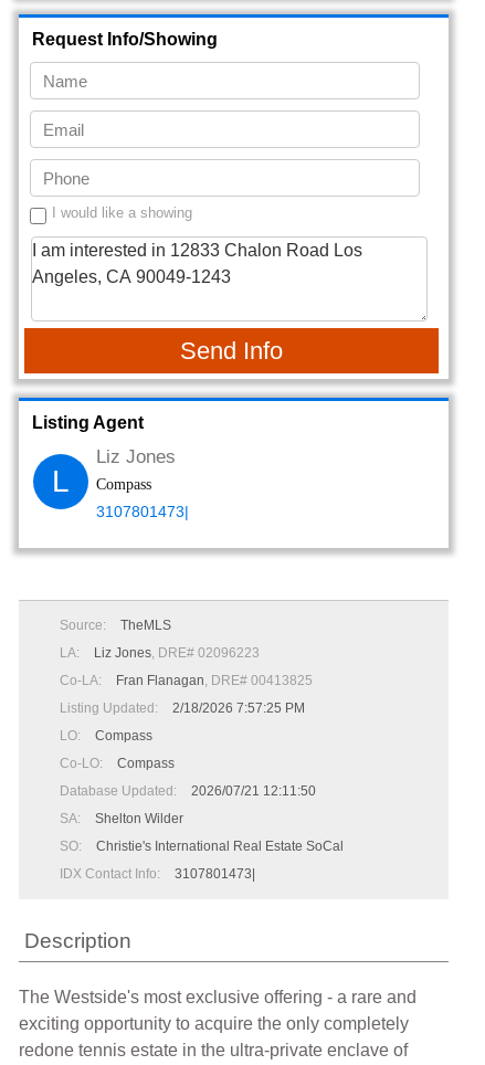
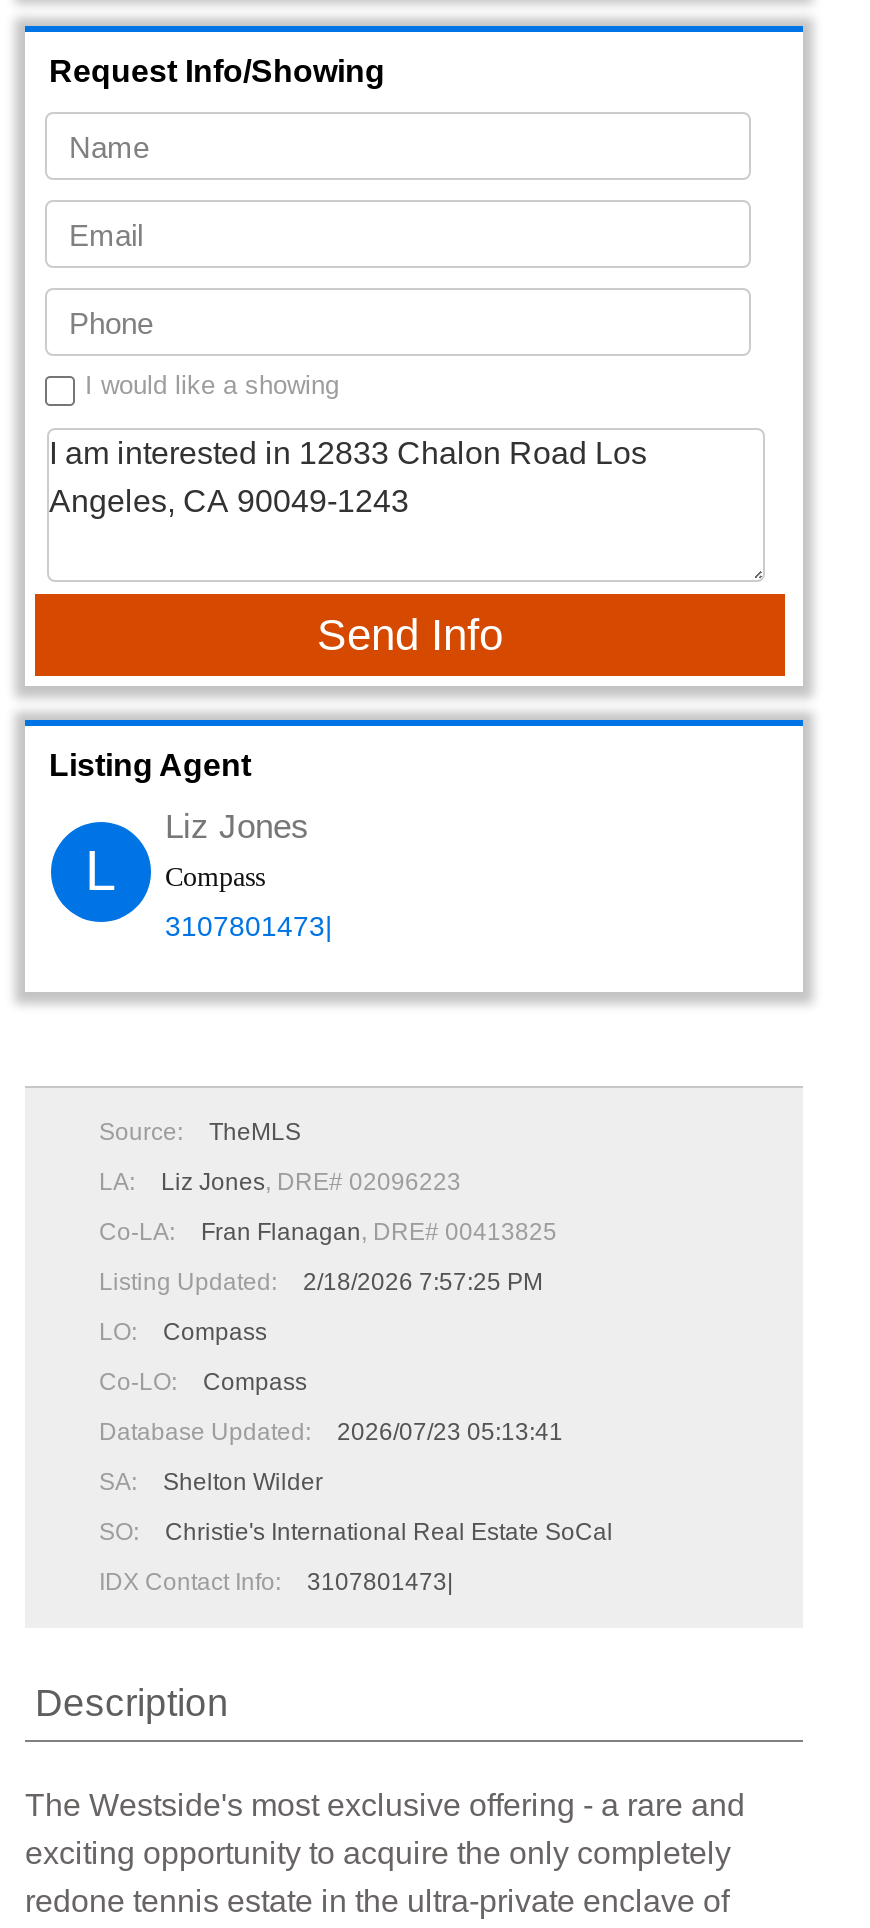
[60,783,316,799] Database Updated: 2026/07/21 12:11:50 -> [99,1418,563,1446] Database Updated: 2026/07/23 05:13:41

